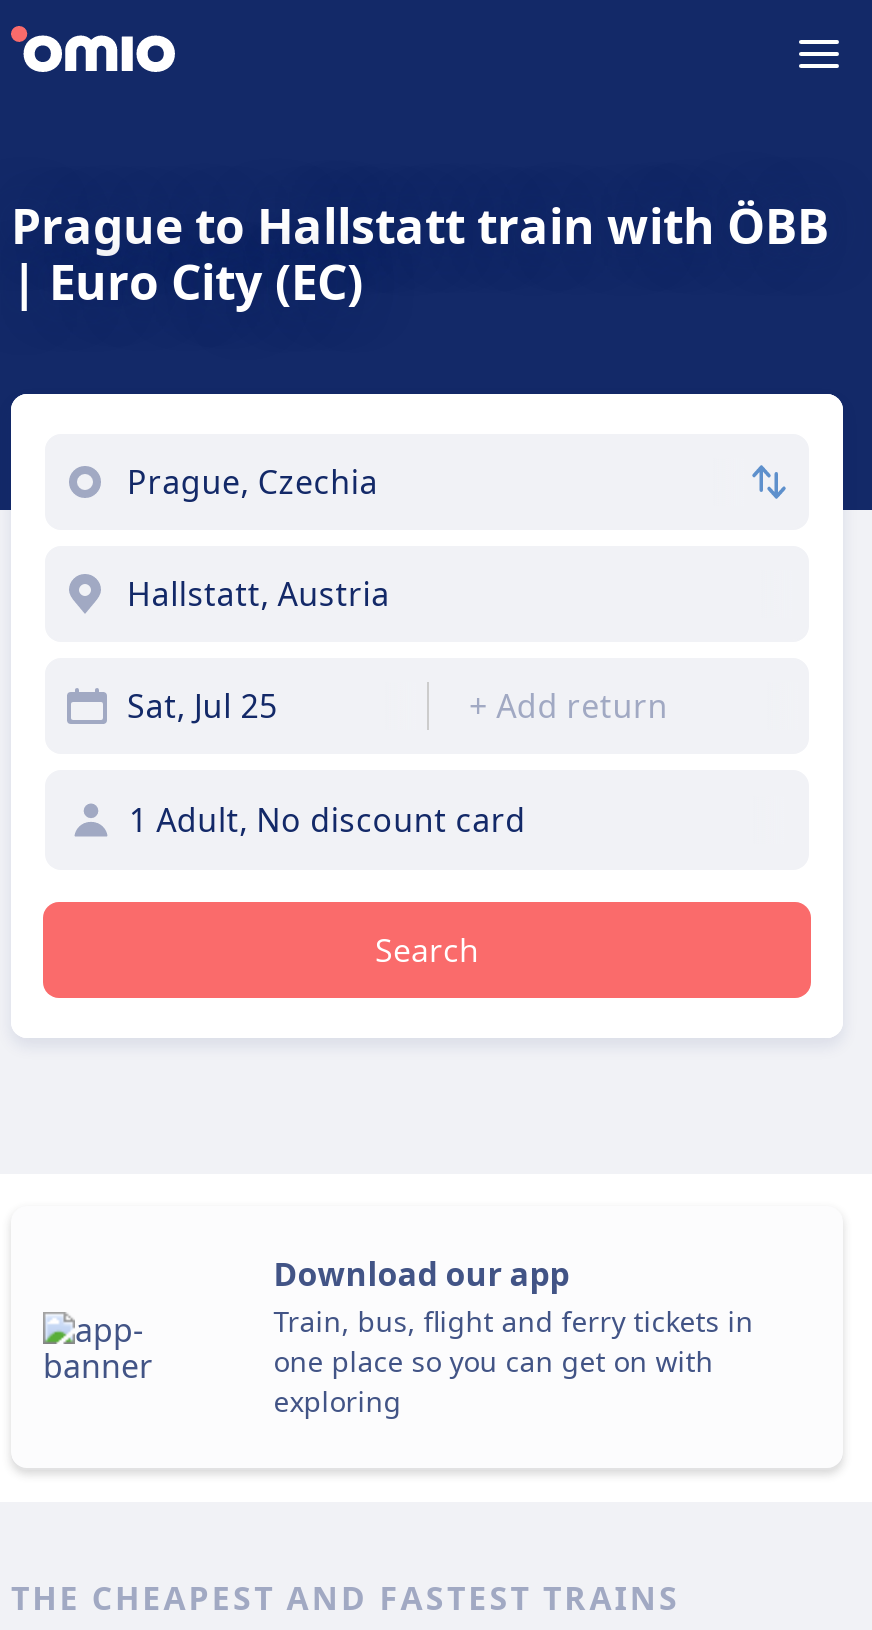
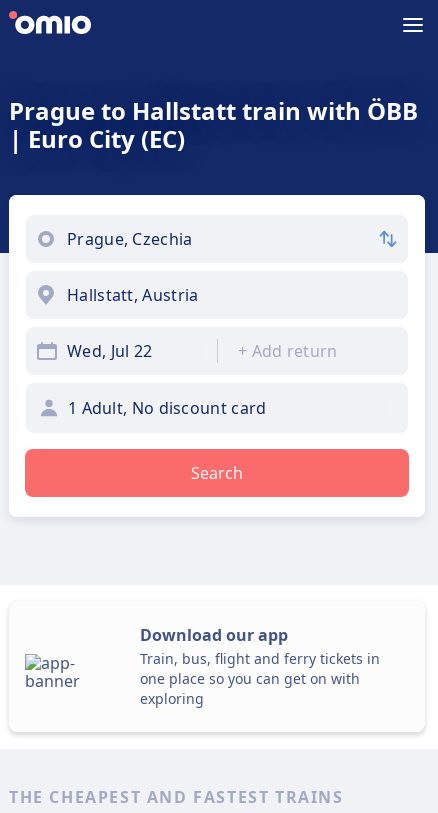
[127,684,278,728] Sat, Jul 25 -> [67,340,152,362] Wed, Jul 22

